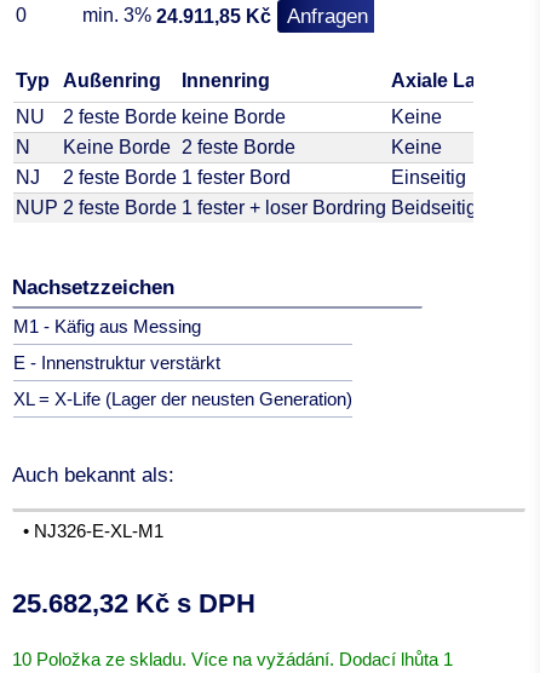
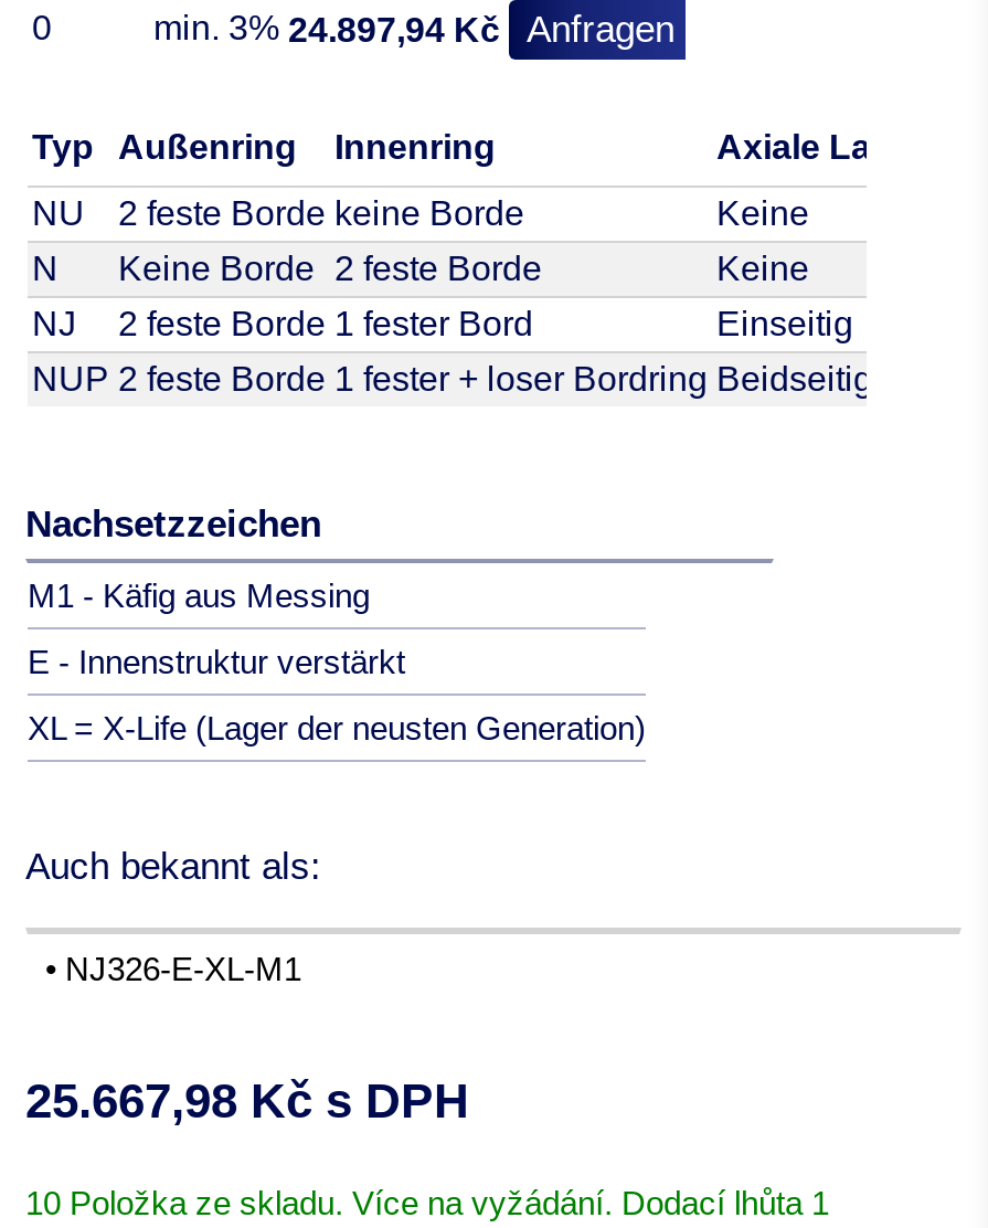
[82,5,368,28] min. 3% 24.911,85 Kč Anfragen -> [153,10,674,52] min. 3% 24.897,94 Kč Anfragen
[12,588,255,619] 25.682,32 Kč s DPH -> [25,1073,469,1129] 25.667,98 Kč s DPH

